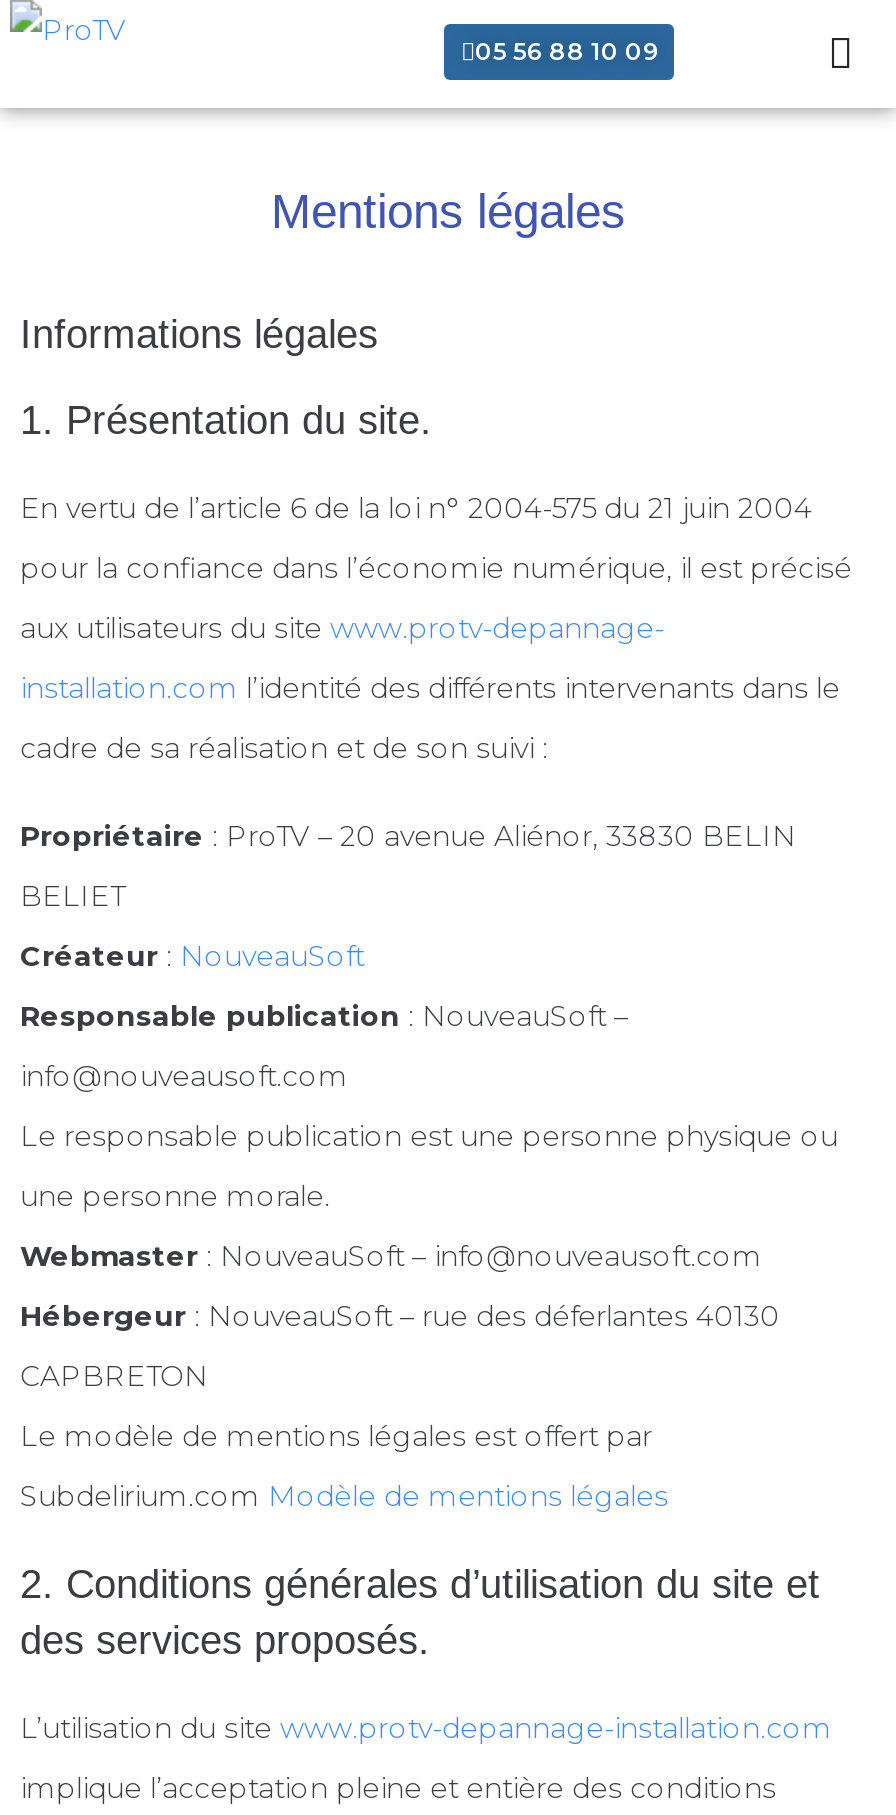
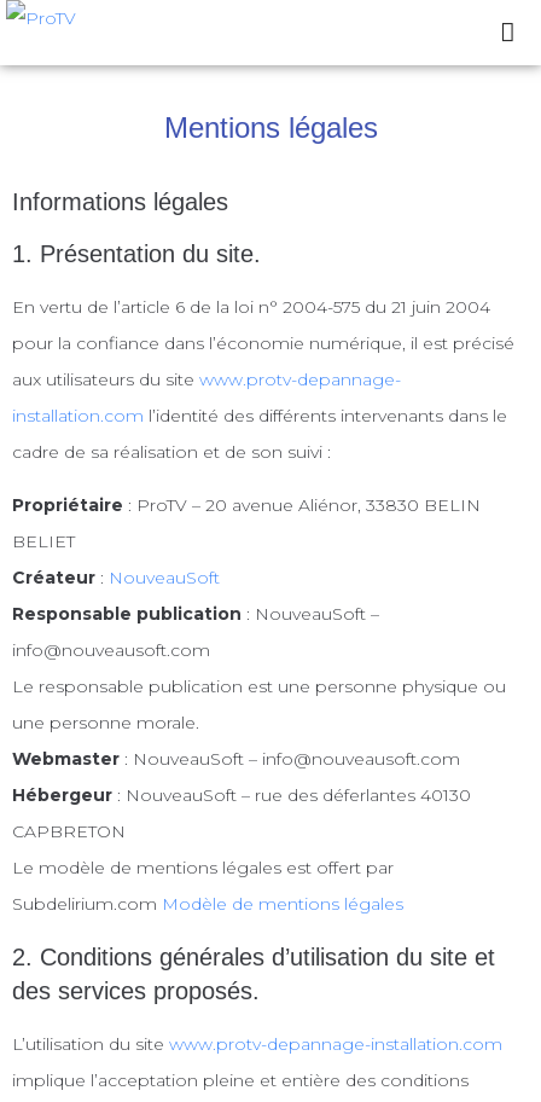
[475,36,659,66] 05 56 88 10 09 -> none

